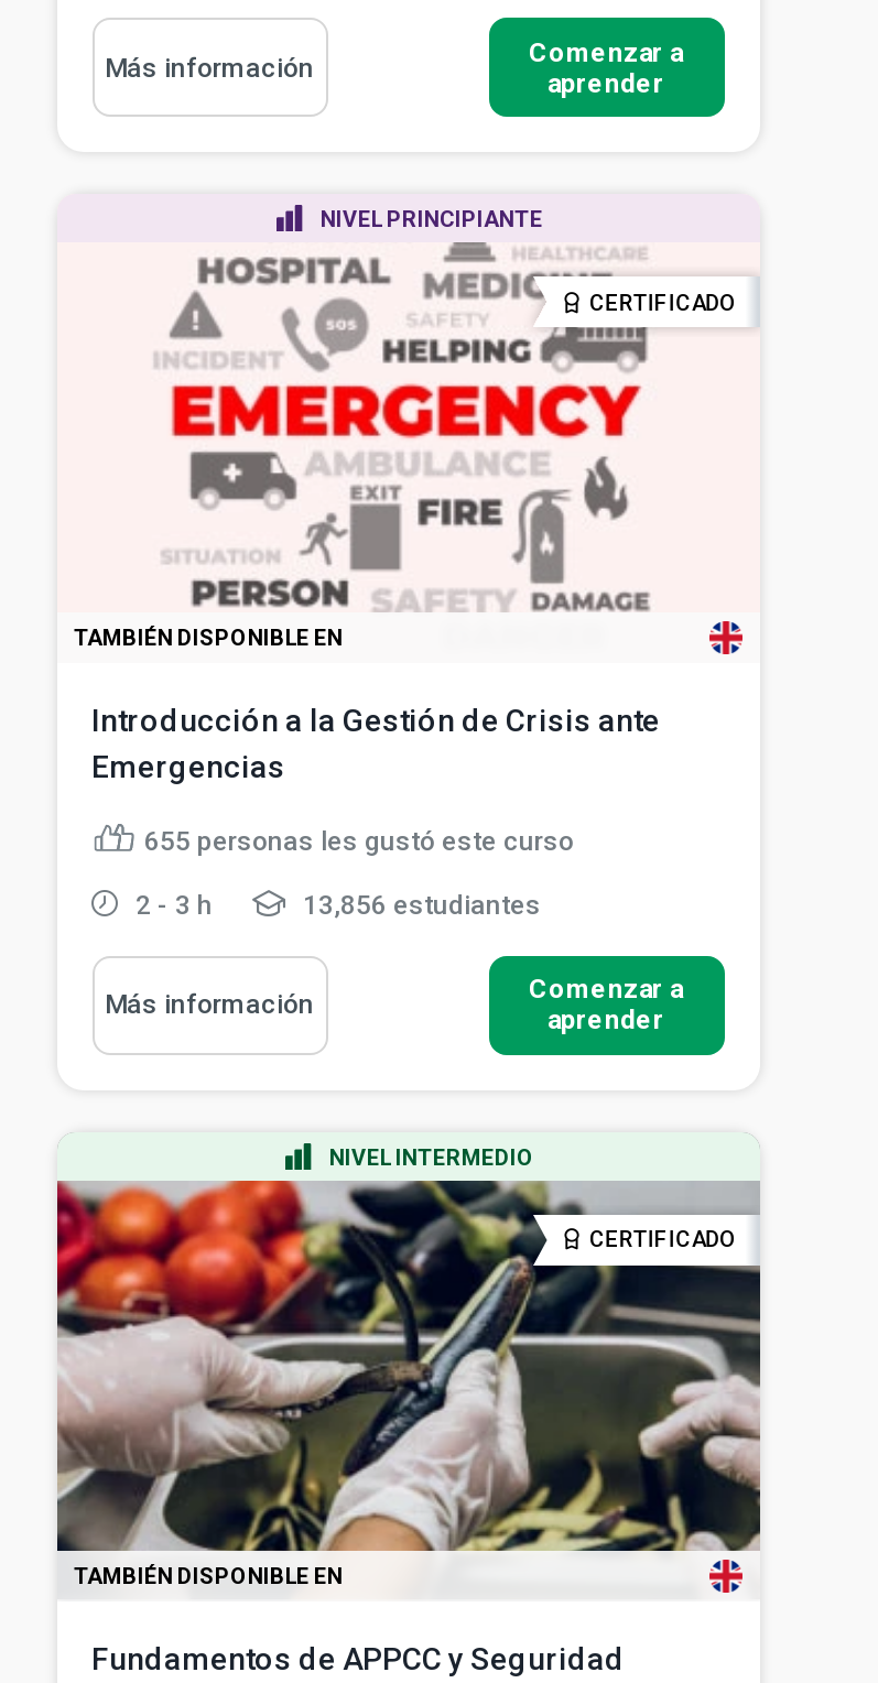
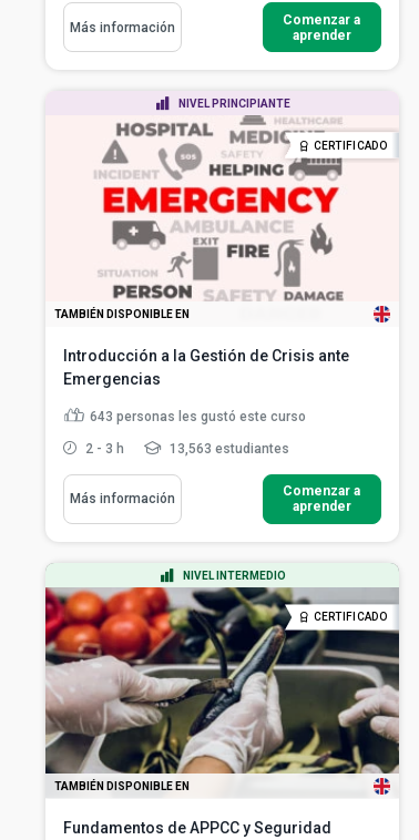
[144,826,574,856] 655 personas les gustó este curso -> [89,409,305,424] 643 personas les gustó este curso
[296,889,541,920] 13,856 estudiantes -> [166,441,289,456] 13,563 estudiantes

